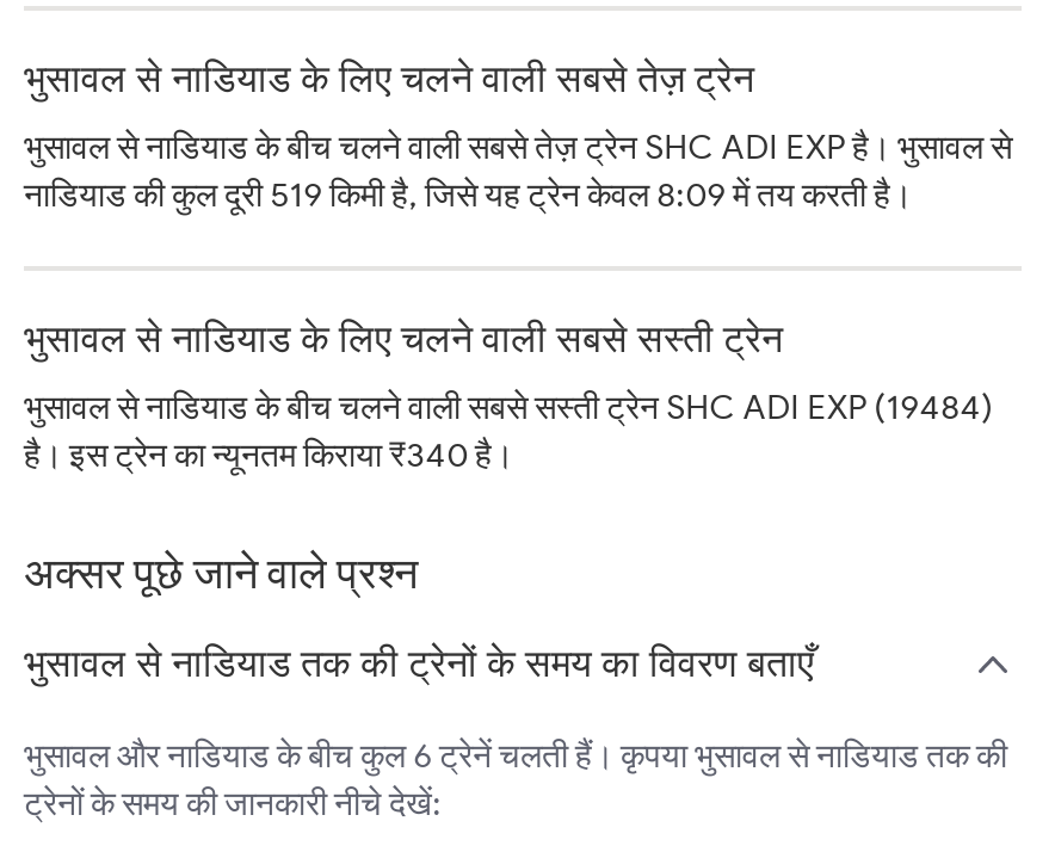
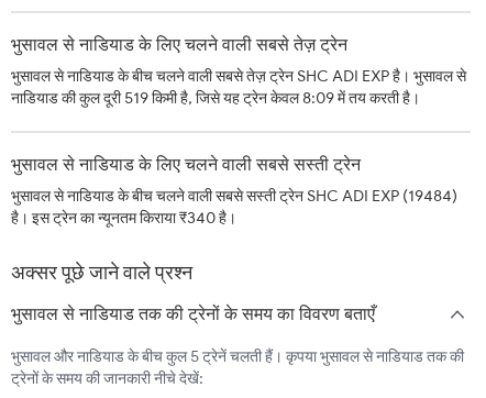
[24,735,1007,778] भुसावल और नाडियाड के बीच कुल 6 ट्रेनें चलती हैं। कृपया भुसावल से नाडियाड तक की -> [11,347,464,367] भुसावल और नाडियाड के बीच कुल 5 ट्रेनें चलती हैं। कृपया भुसावल से नाडियाड तक की

